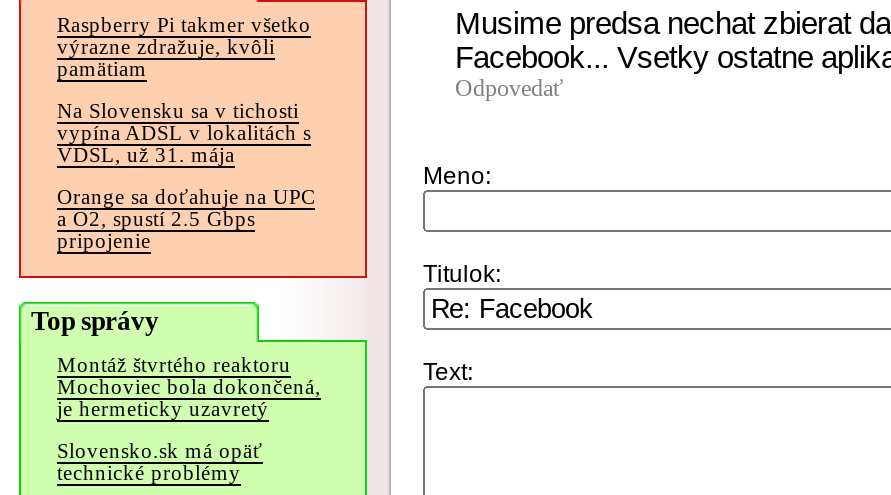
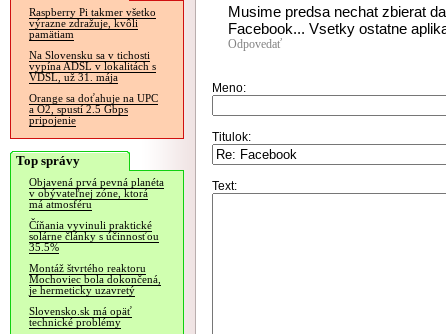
none -> [29,177,164,253] Objavená prvá pevná planéta | v obývateľnej zóne, ktorá | má atmosféru | Číňania vyvinuli praktické | solárne články s účinnosťou | 35.5%

